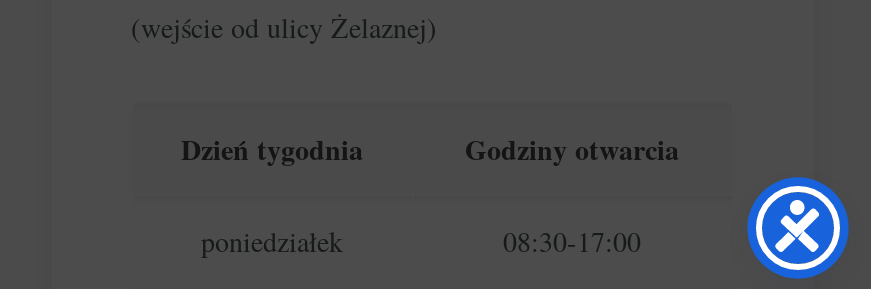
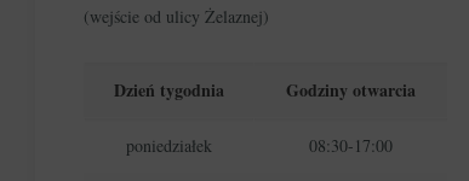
[746,176,850,280] [image] -> none

